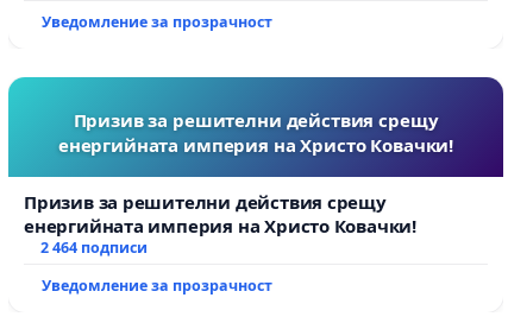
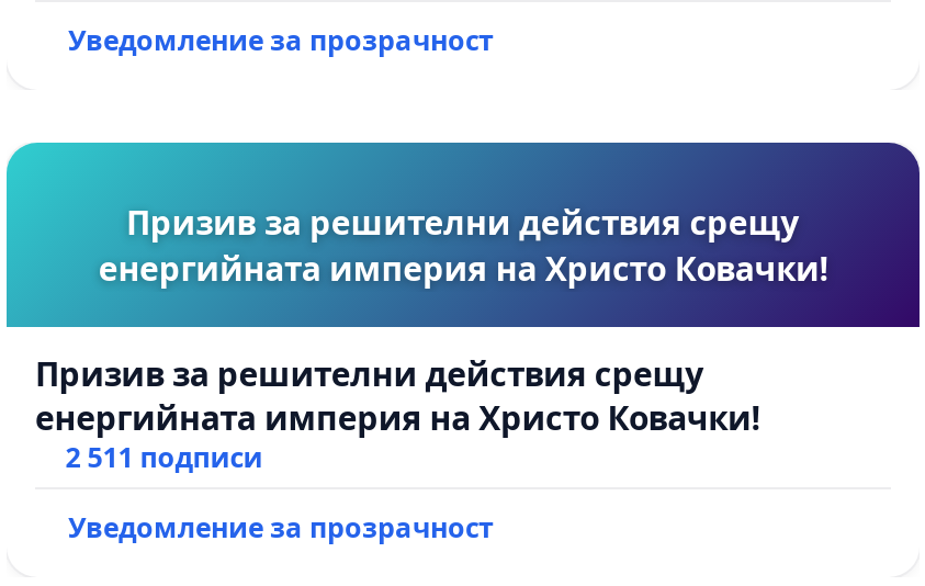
[40,237,147,257] 2 464 подписи -> [65,438,263,476] 2 511 подписи

